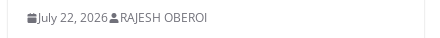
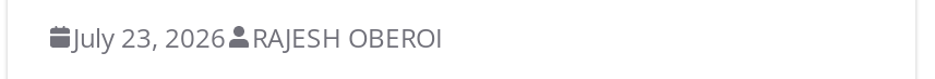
[38,9,207,26] July 22, 2026 RAJESH OBEROI -> [73,19,442,56] July 23, 2026 RAJESH OBEROI

